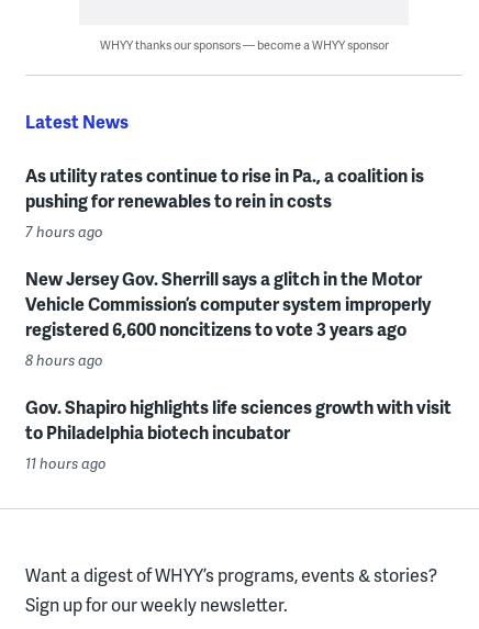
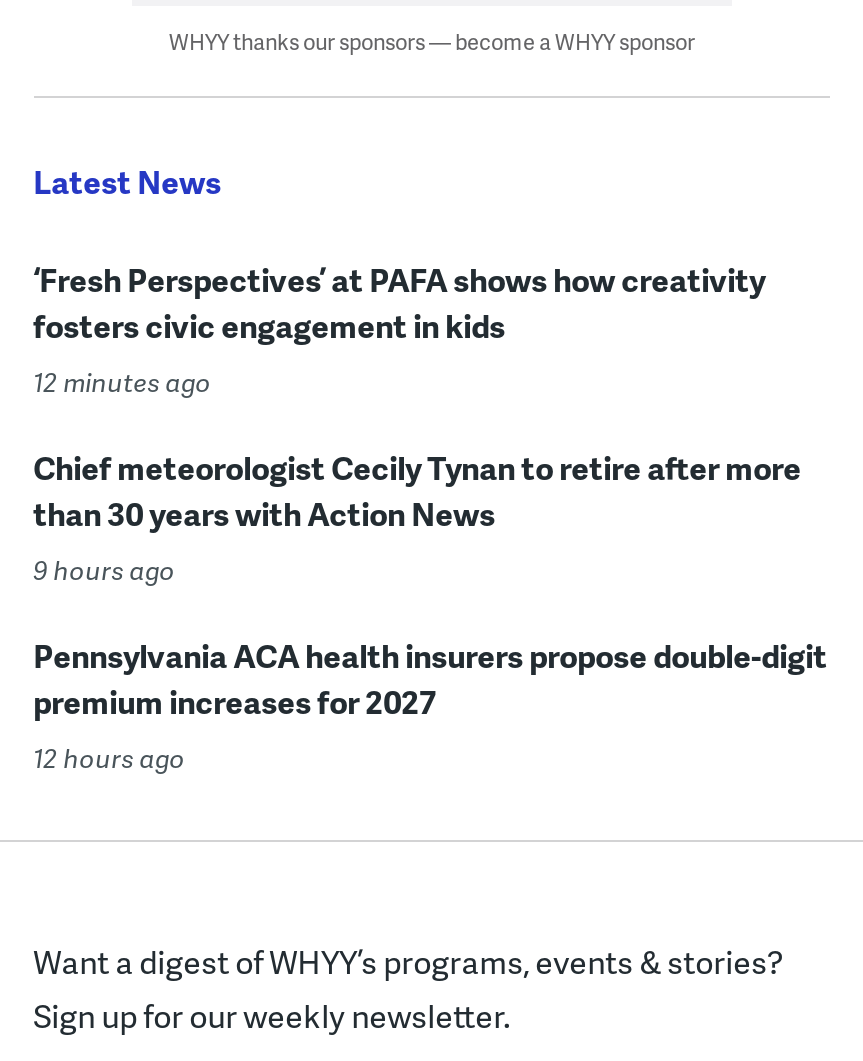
[25,163,424,242] As utility rates continue to rise in Pa., a coalition is | pushing for renewables to rein in costs | 7 hours ago -> [33,257,765,401] ‘Fresh Perspectives’ at PAFA shows how creativity | fosters civic engagement in kids | 12 minutes ago
[25,266,430,370] New Jersey Gov. Sherrill says a glitch in the Motor | Vehicle Commission’s computer system improperly | registered 6,600 noncitizens to vote 3 years ago | 8 hours ago -> [33,445,801,589] Chief meteorologist Cecily Tynan to retire after more | than 30 years with Action News | 9 hours ago
[25,394,451,473] Gov. Shapiro highlights life sciences growth with visit | to Philadelphia biotech incubator | 11 hours ago -> [33,633,827,777] Pennsylvania ACA health insurers propose double-digit | premium increases for 2027 | 12 hours ago

